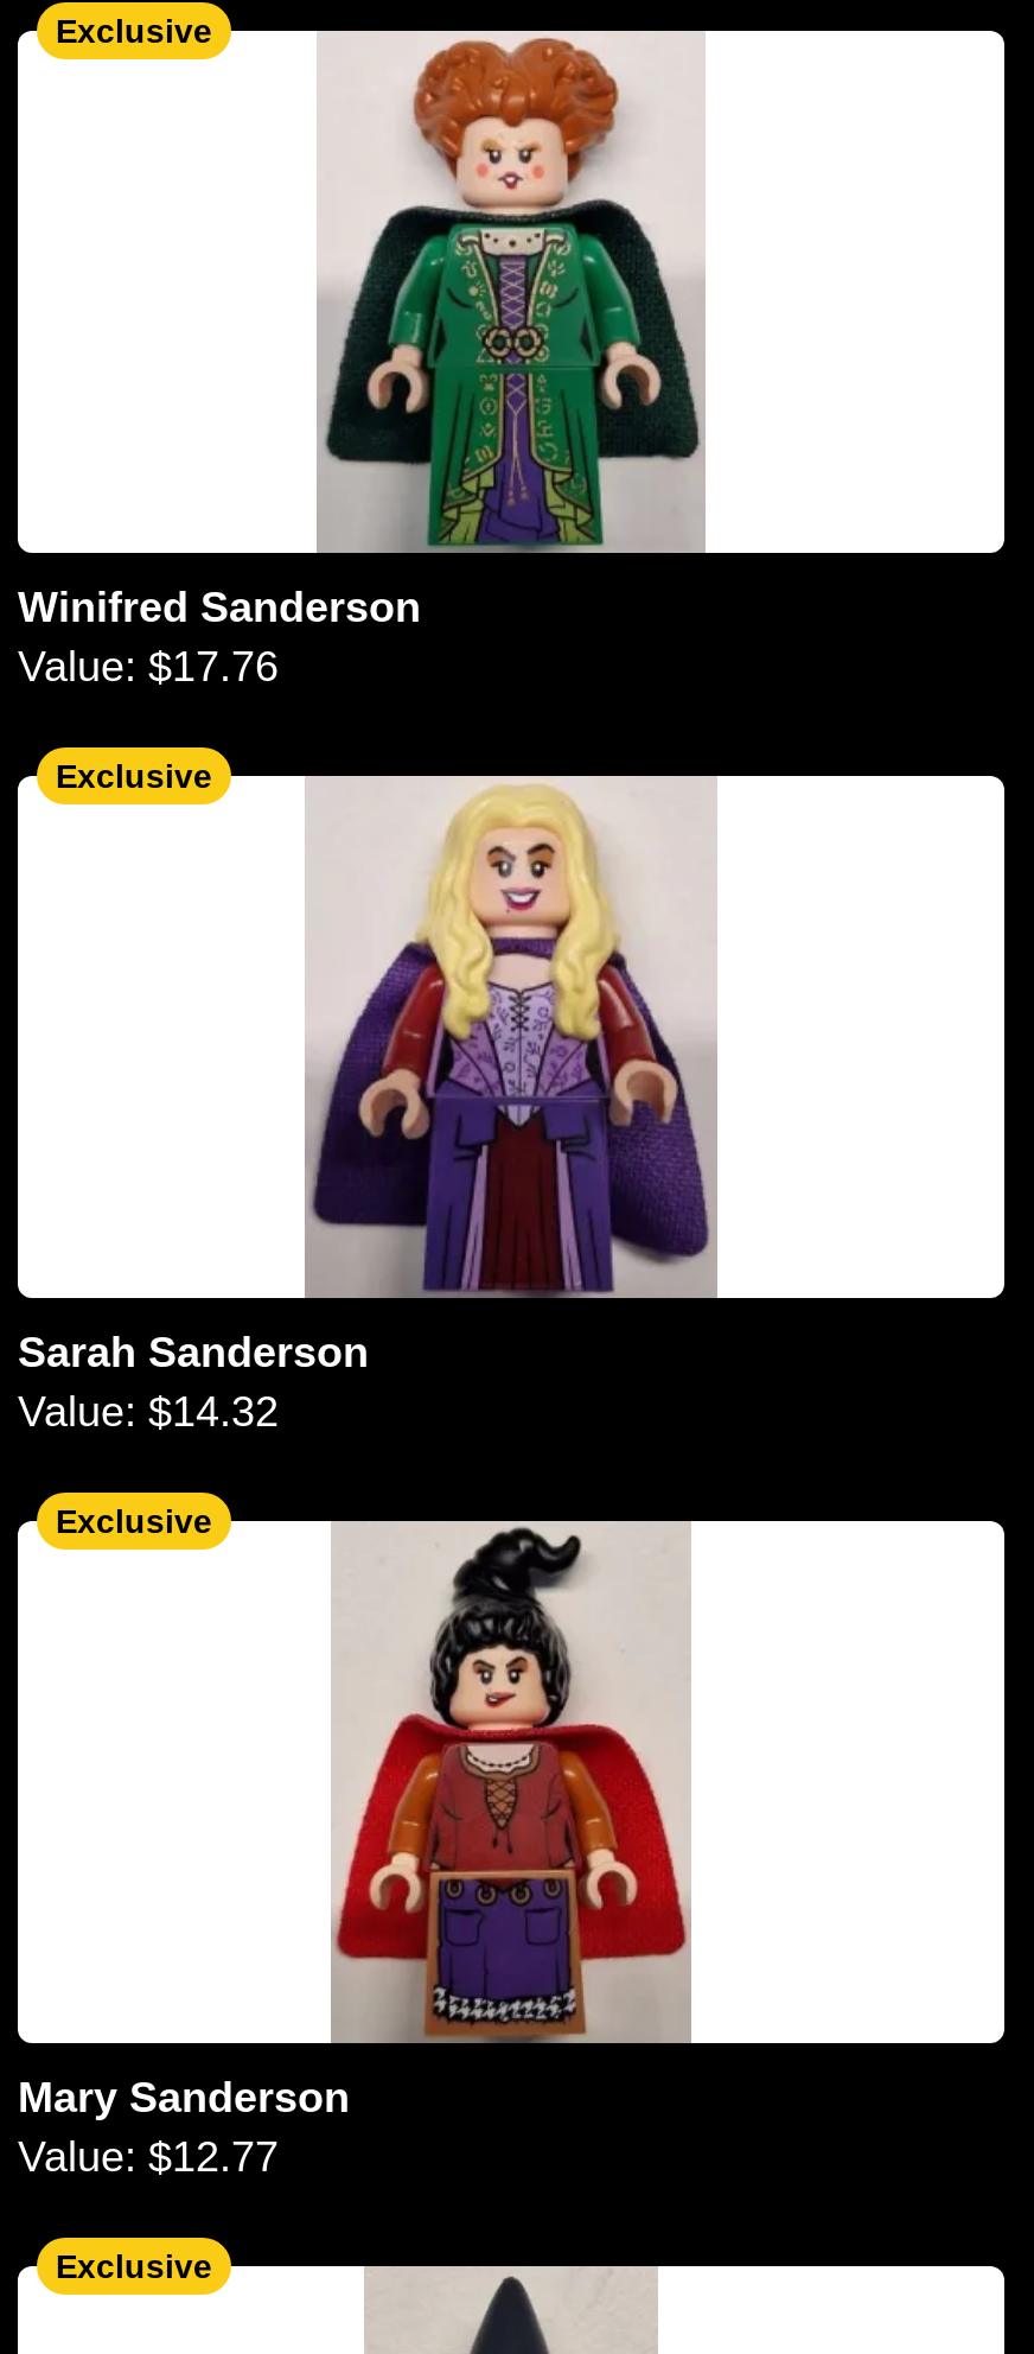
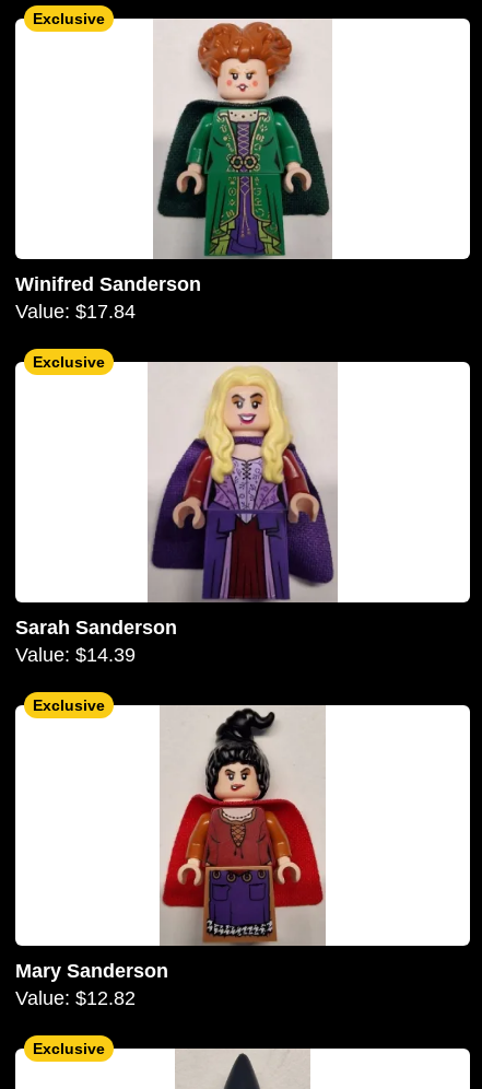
[18,642,279,690] Value: $17.76 -> [15,300,136,322] Value: $17.84
[18,1387,279,1435] Value: $14.32 -> [15,644,136,666] Value: $14.39
[18,2133,279,2180] Value: $12.77 -> [15,987,136,1009] Value: $12.82

